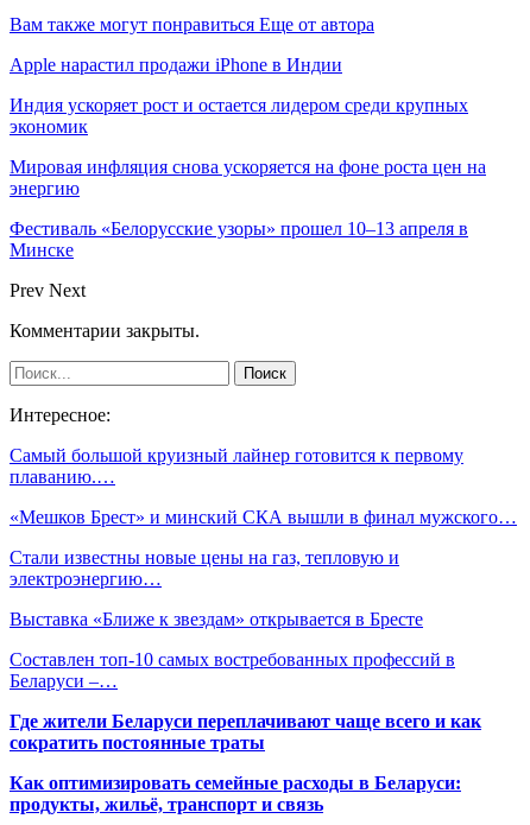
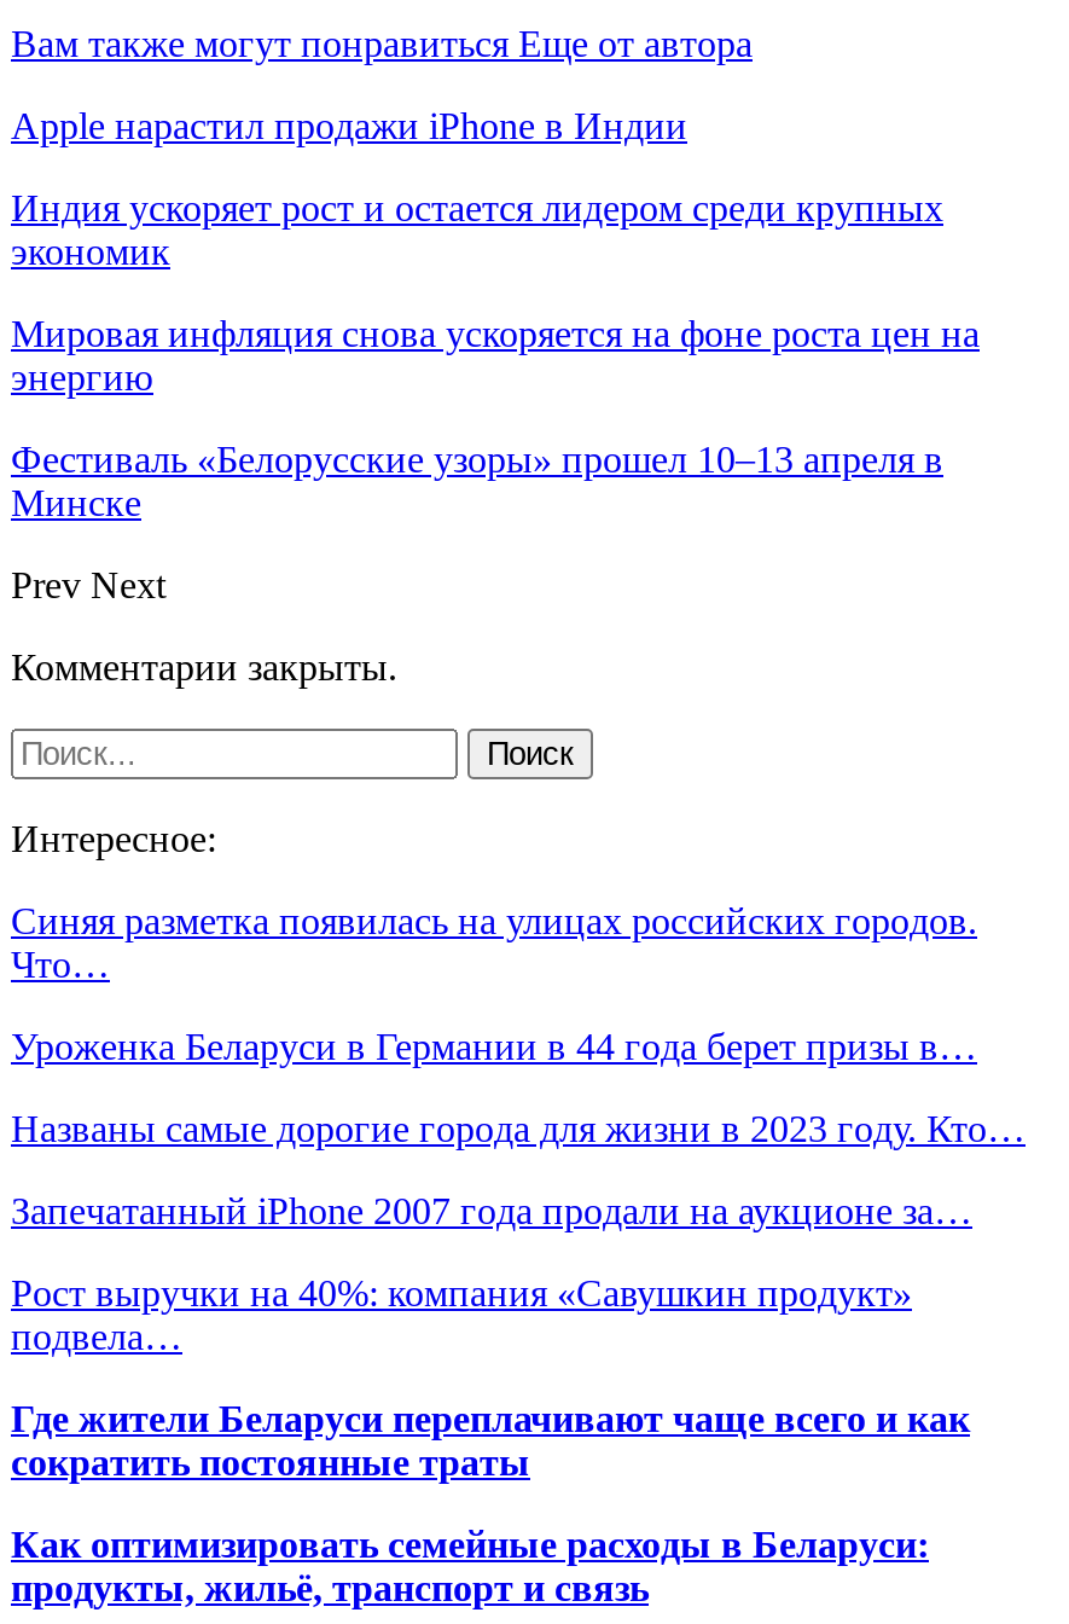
[10,445,463,486] Самый большой круизный лайнер готовится к первому | плаванию.… -> [11,900,977,984] Синяя разметка появилась на улицах российских городов. | Что…
[10,507,517,527] «Мешков Брест» и минский СКА вышли в финал мужского… -> [11,1025,977,1066] Уроженка Беларуси в Германии в 44 года берет призы в…
[10,547,399,589] Стали известны новые цены на газ, тепловую и | электроэнергию… -> [11,1108,1026,1149] Названы самые дорогие города для жизни в 2023 году. Кто…
[10,609,423,629] Выставка «Ближе к звездам» открывается в Бресте -> [11,1190,972,1231] Запечатанный iPhone 2007 года продали на аукционе за…
[10,649,455,691] Составлен топ-10 самых востребованных профессий в | Беларуси –… -> [11,1272,912,1356] Рост выручки на 40%: компания «Савушкин продукт» | подвела…

